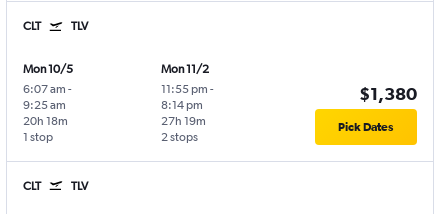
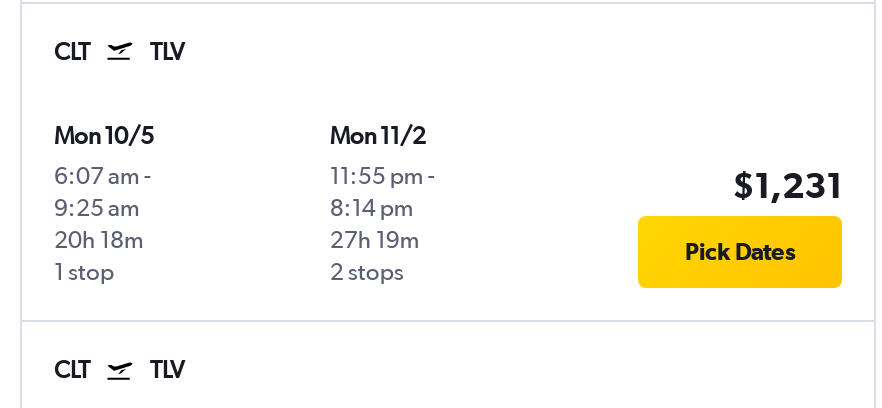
[359,82,417,102] $1,380 -> [732,165,842,205] $1,231

